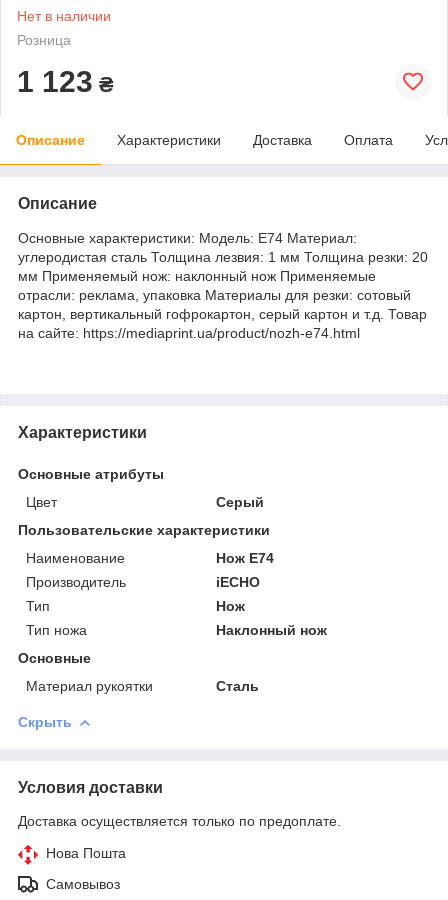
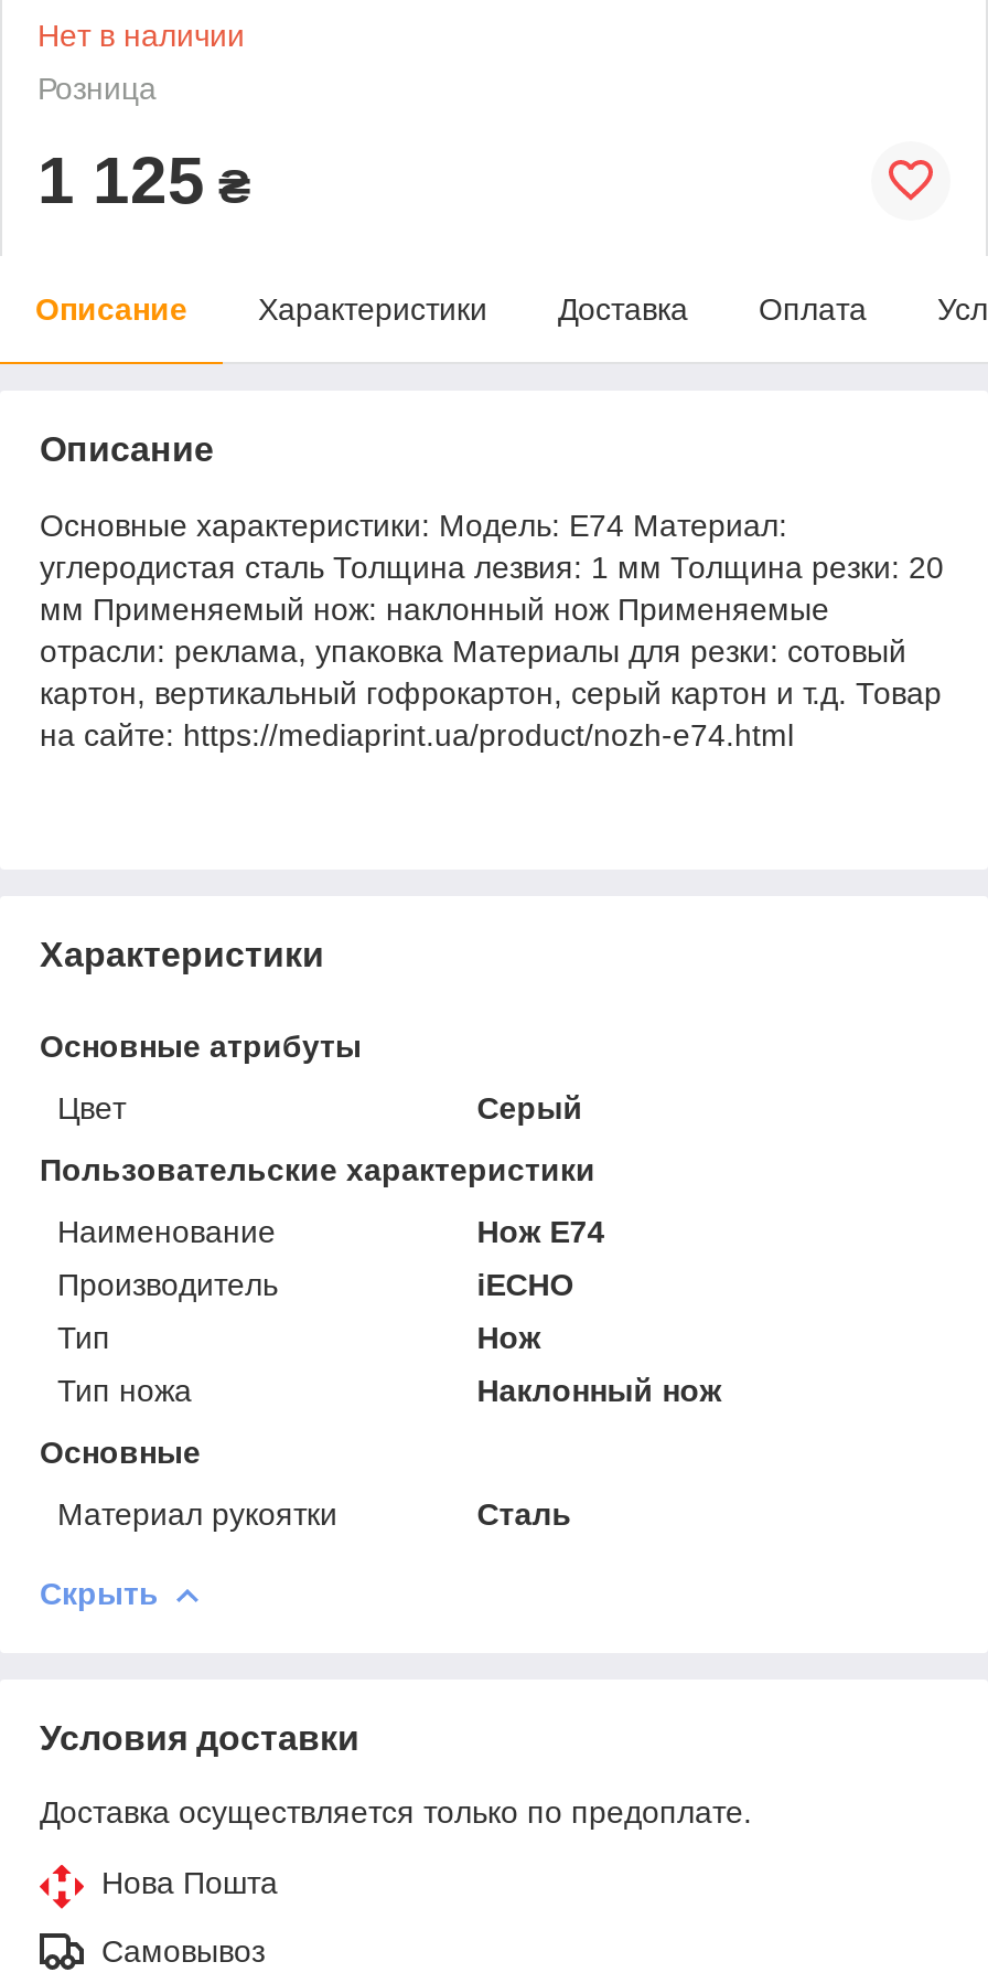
[17,65,114,98] 1 123 ₴ -> [37,143,251,216] 1 125 ₴

